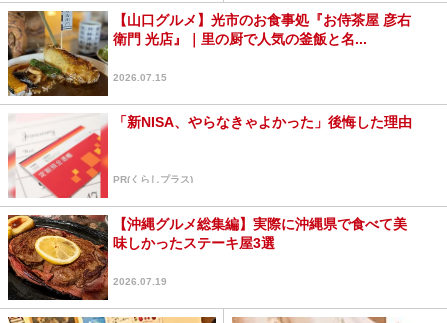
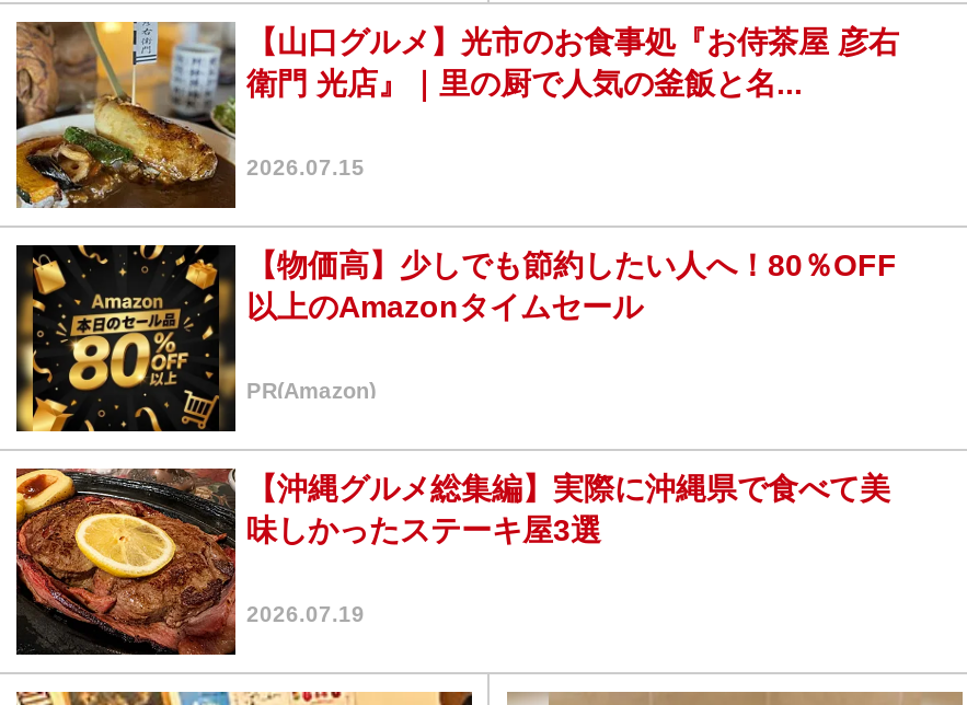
[7,113,412,199] [image] | 「新NISA、やらなきゃよかった」後悔した理由 -> [14,243,897,434] [image] | 【物価高】少しでも節約したい人へ！80％OFF | 以上のAmazonタイムセール
[113,174,193,185] PR(くらしプラス) -> [246,378,376,402] PR(Amazon)

